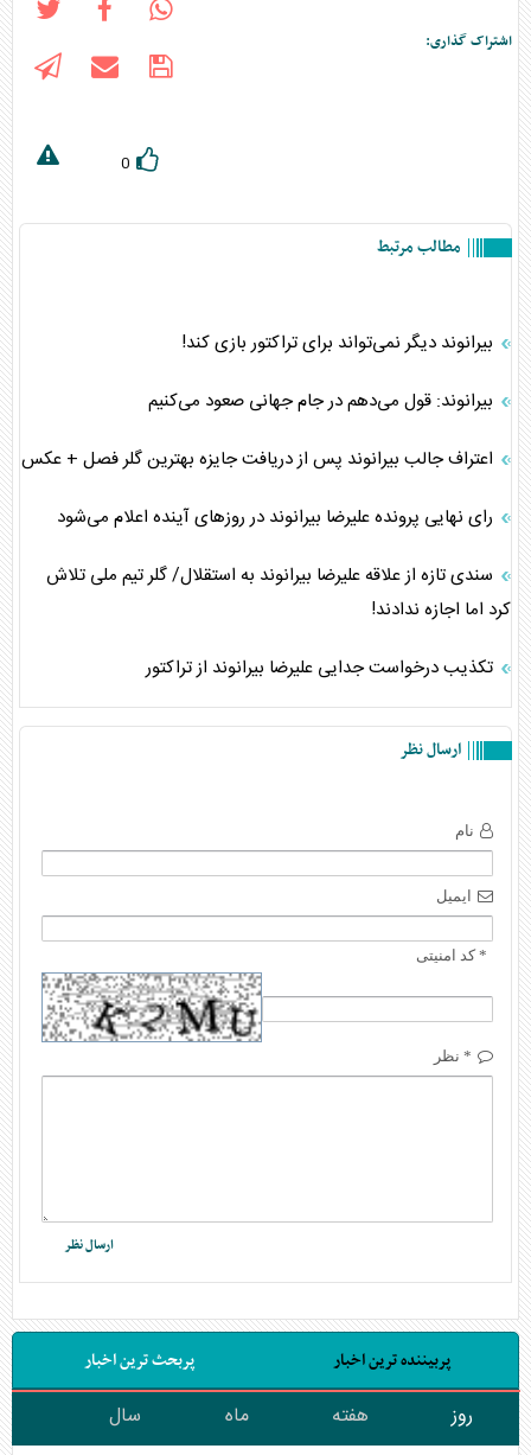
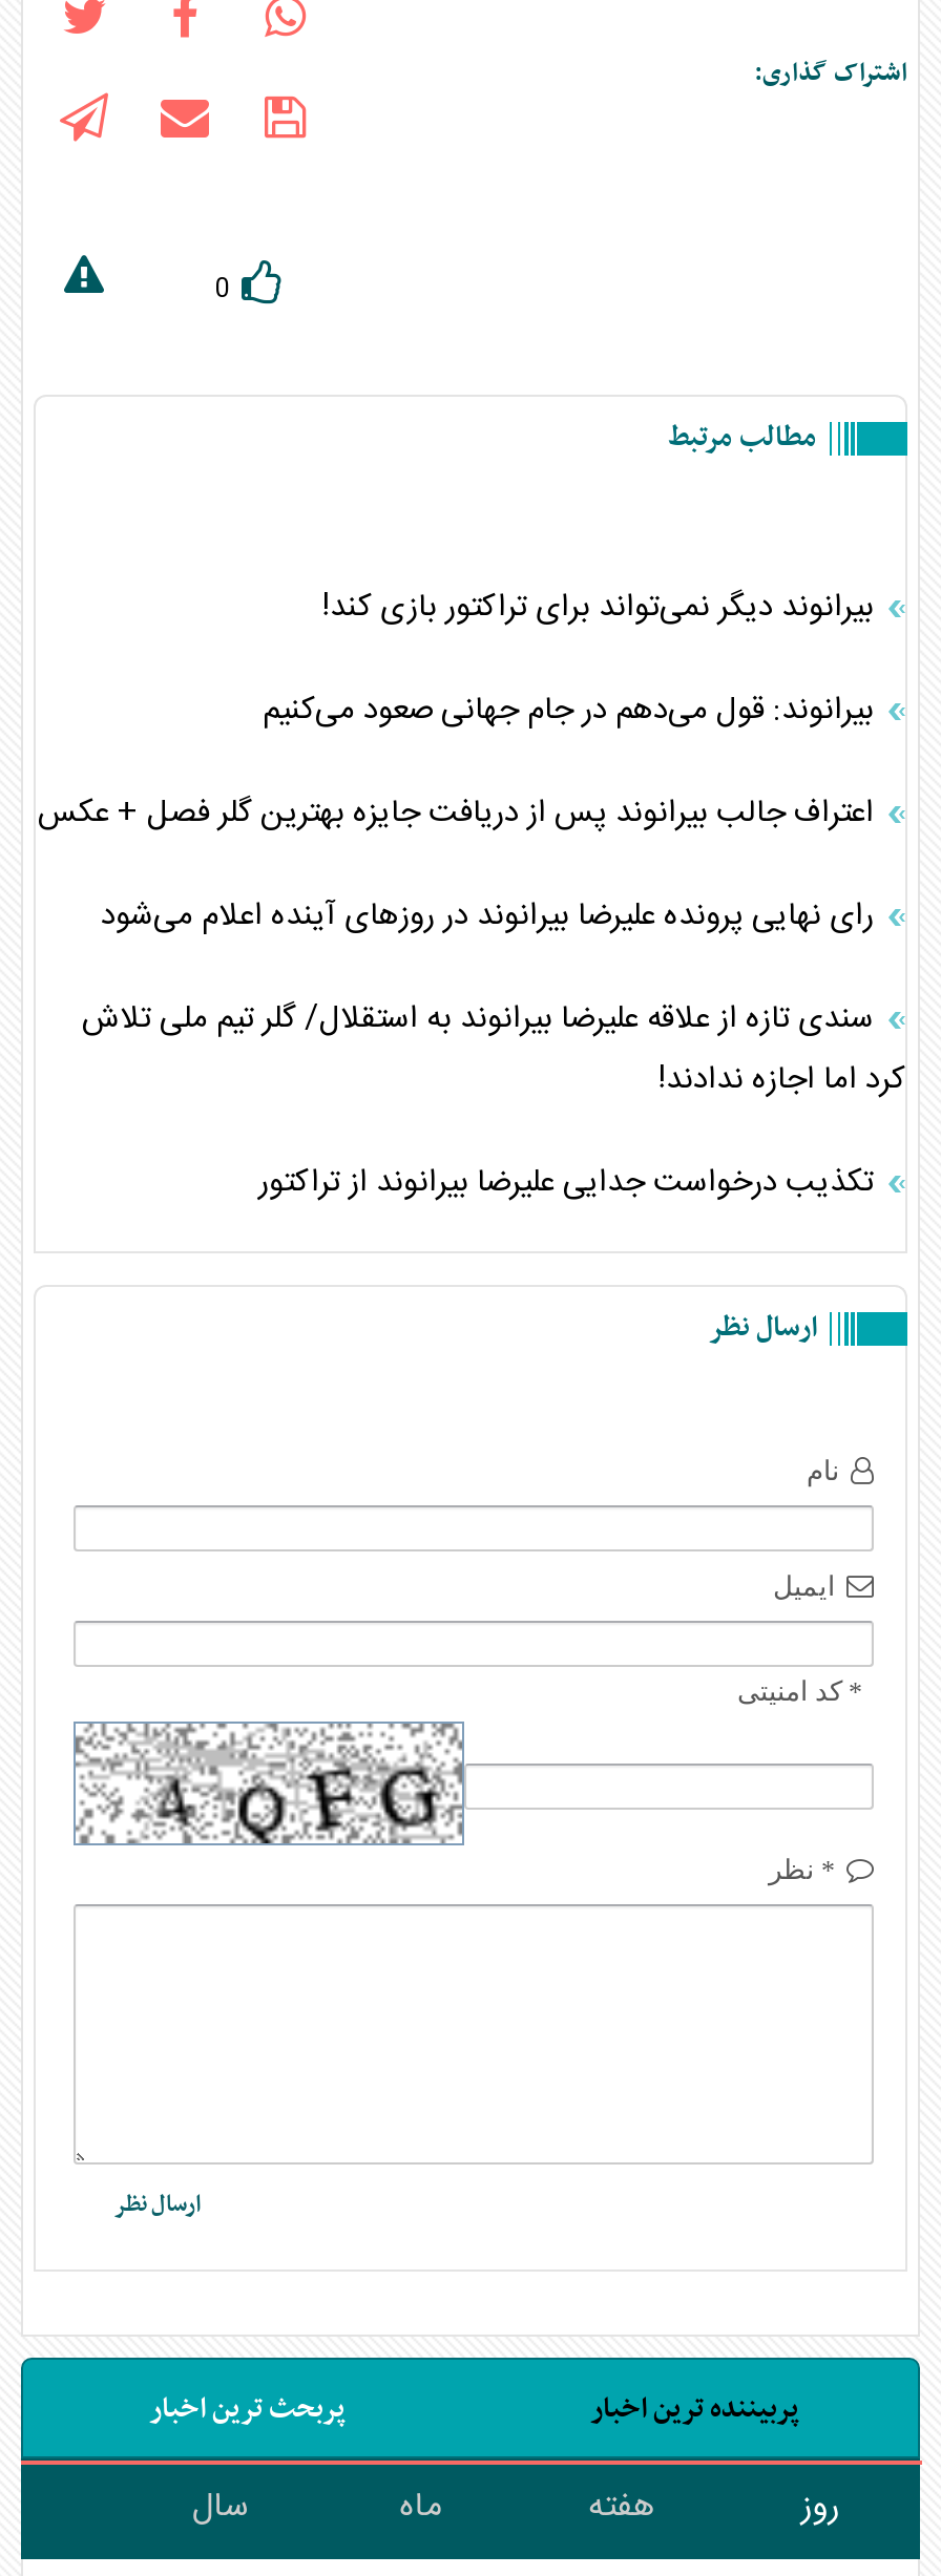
[41,974,261,1042] [image] -> [76,1724,464,1845] [image]

